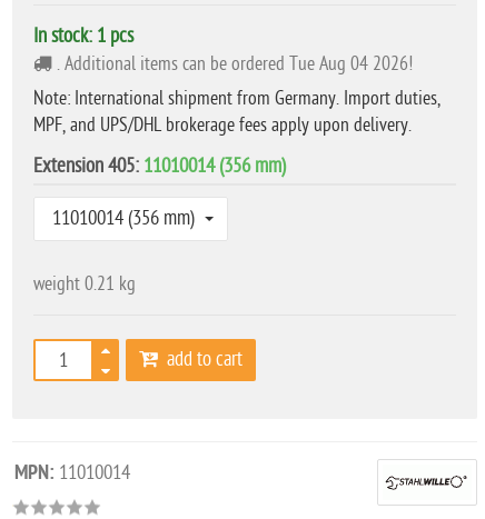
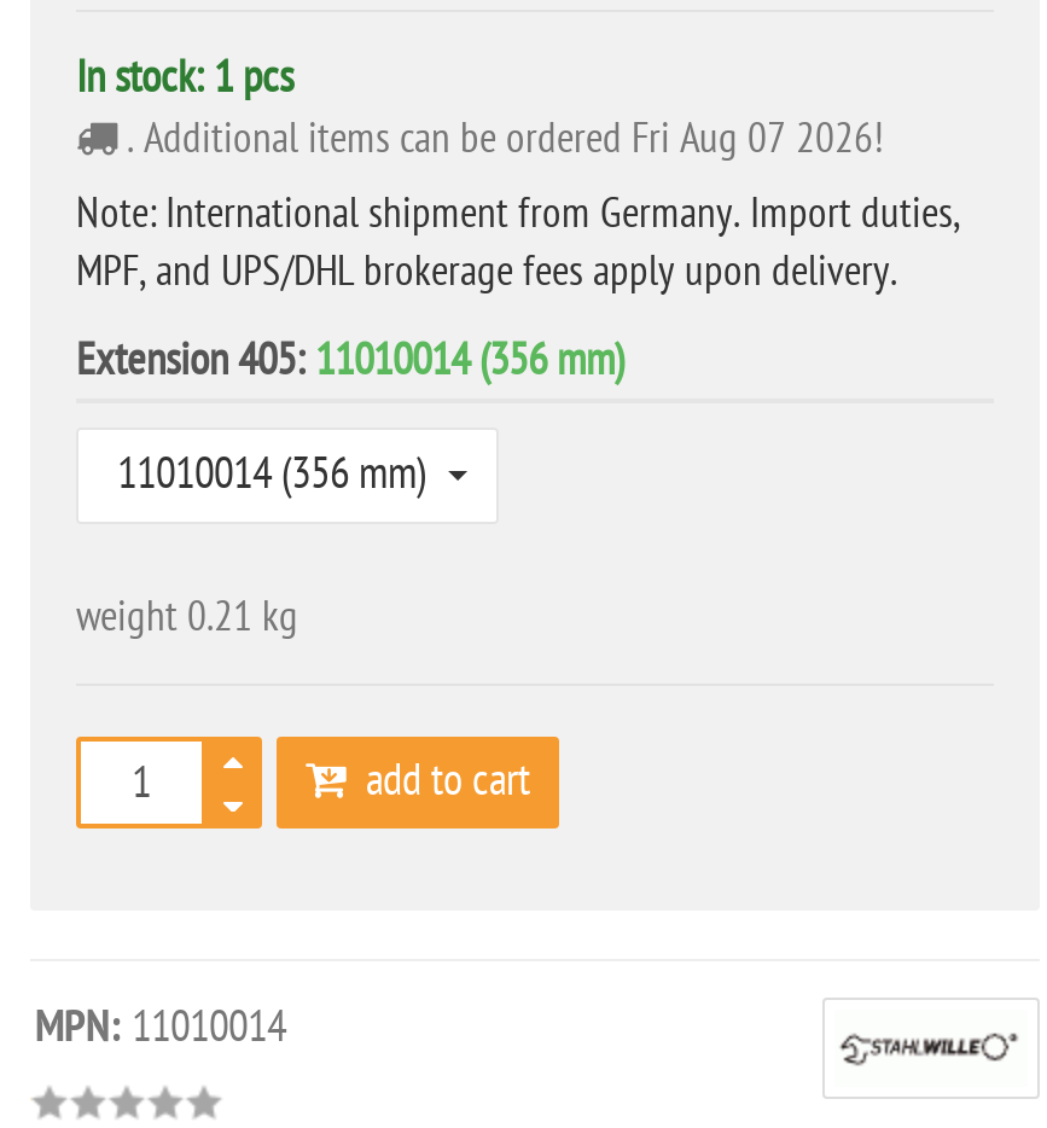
[57,54,413,75] . Additional items can be ordered Tue Aug 04 2026! -> [127,117,883,163] . Additional items can be ordered Fri Aug 07 2026!

